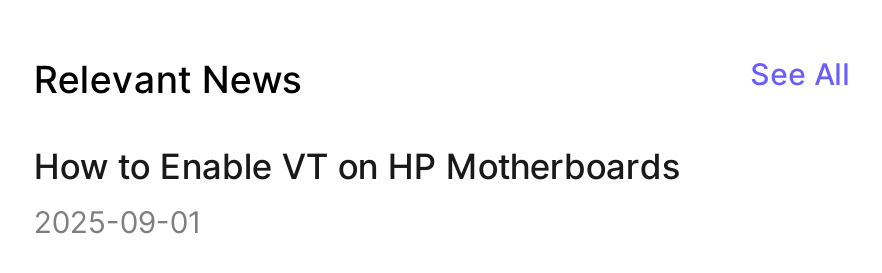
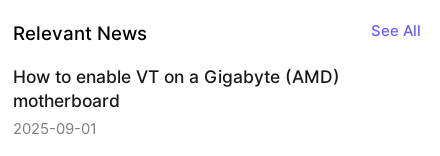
[34,145,680,187] How to Enable VT on HP Motherboards -> [13,66,340,111] How to enable VT on a Gigabyte (AMD) | motherboard

